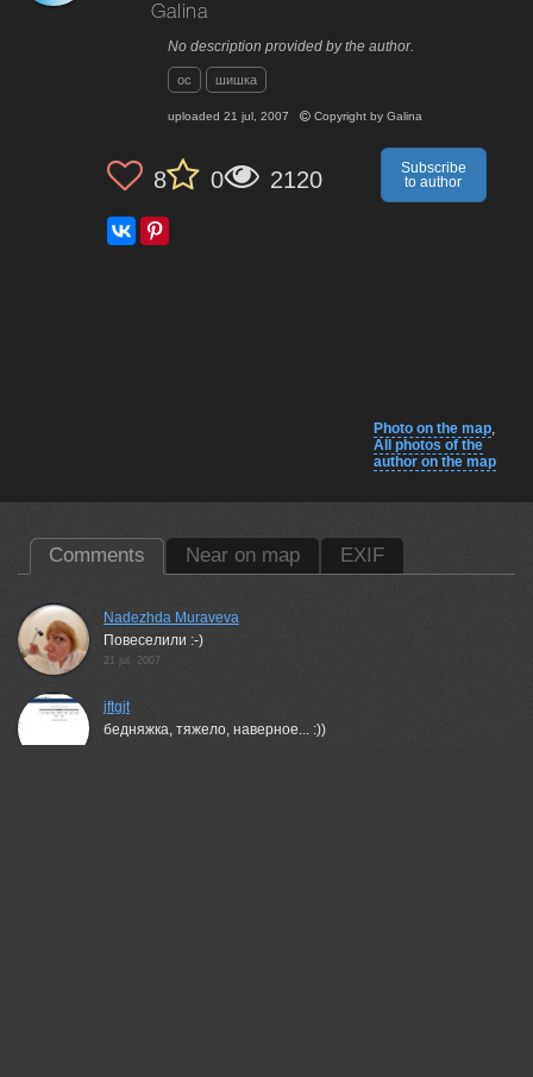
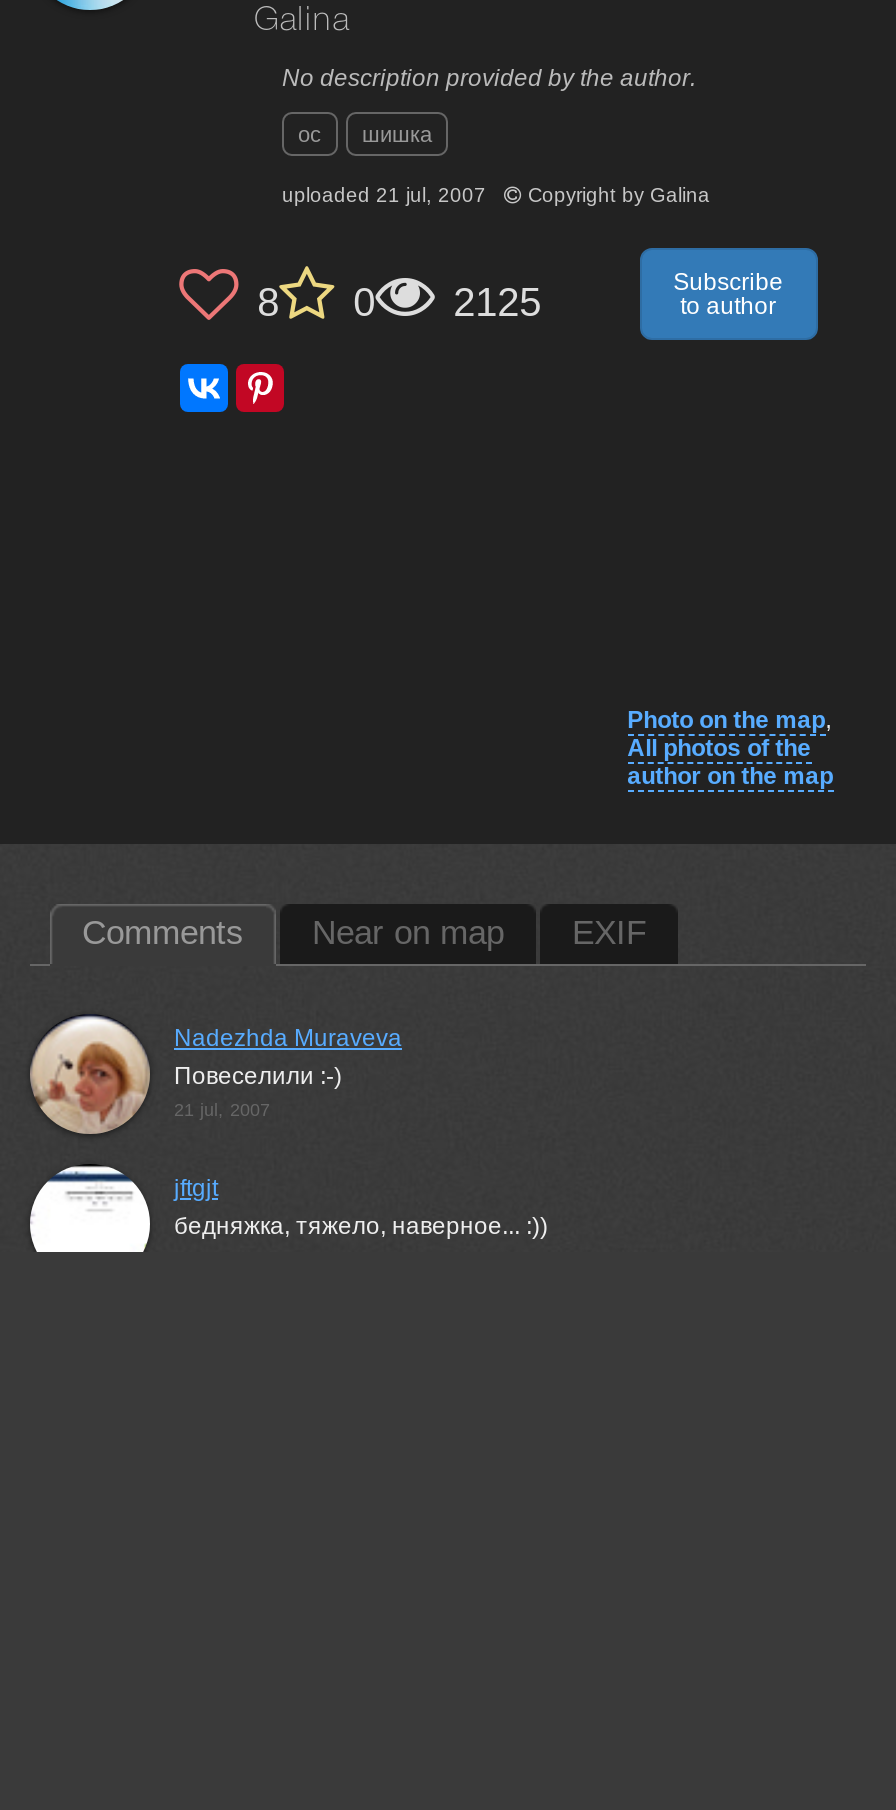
[153,167,322,193] 8 0 2120 -> [257,280,541,324] 8 0 2125

